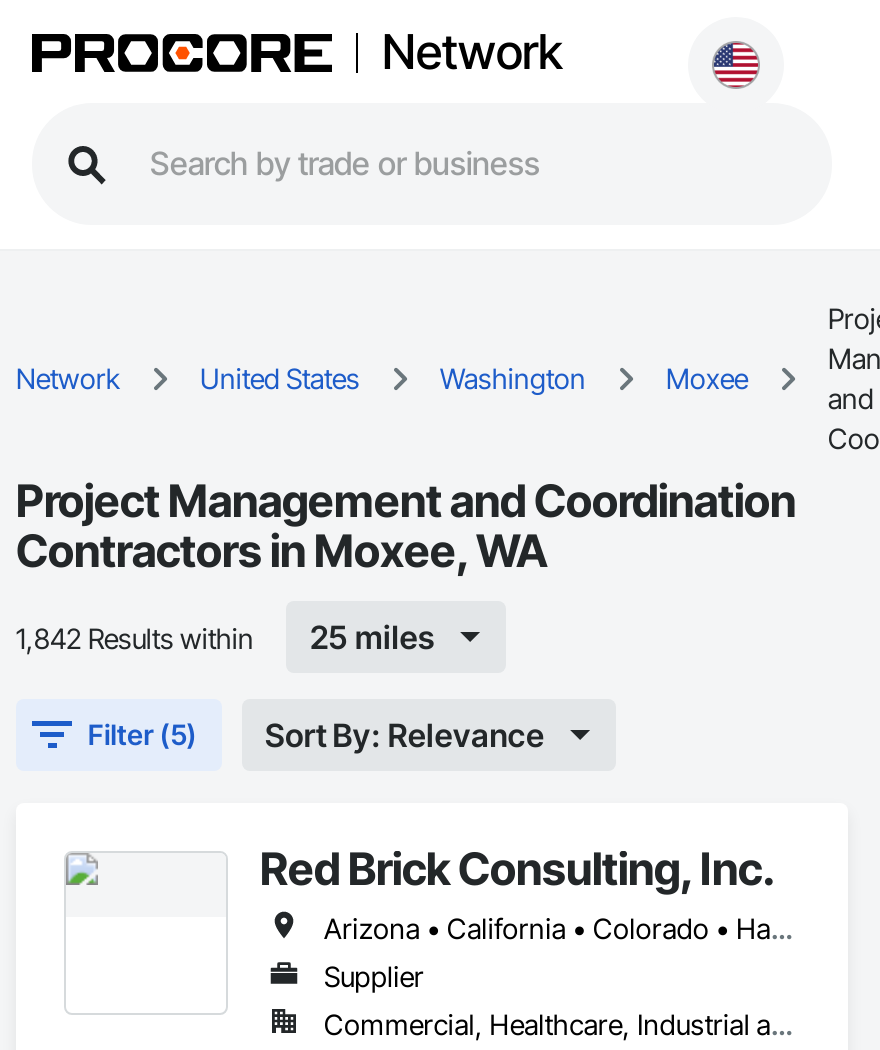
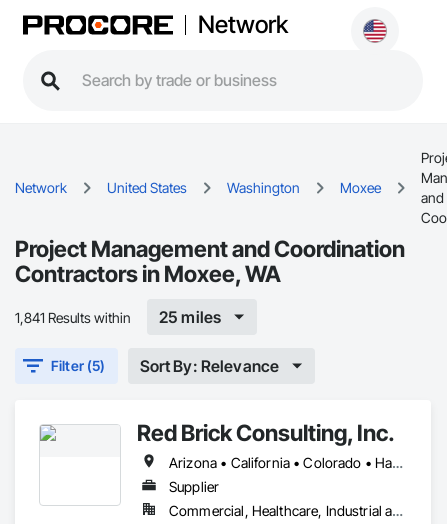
[16,620,254,654] 1,842 Results within -> [15,308,131,325] 1,841 Results within

